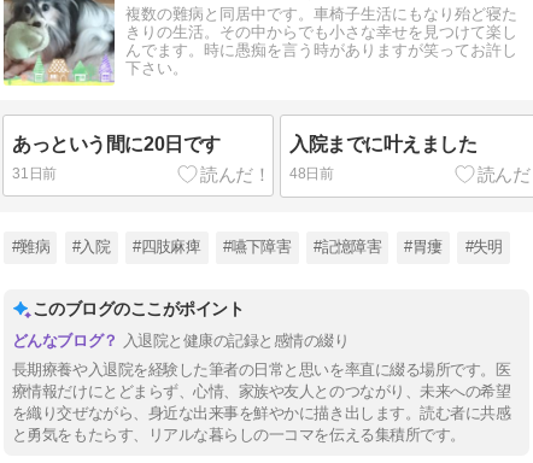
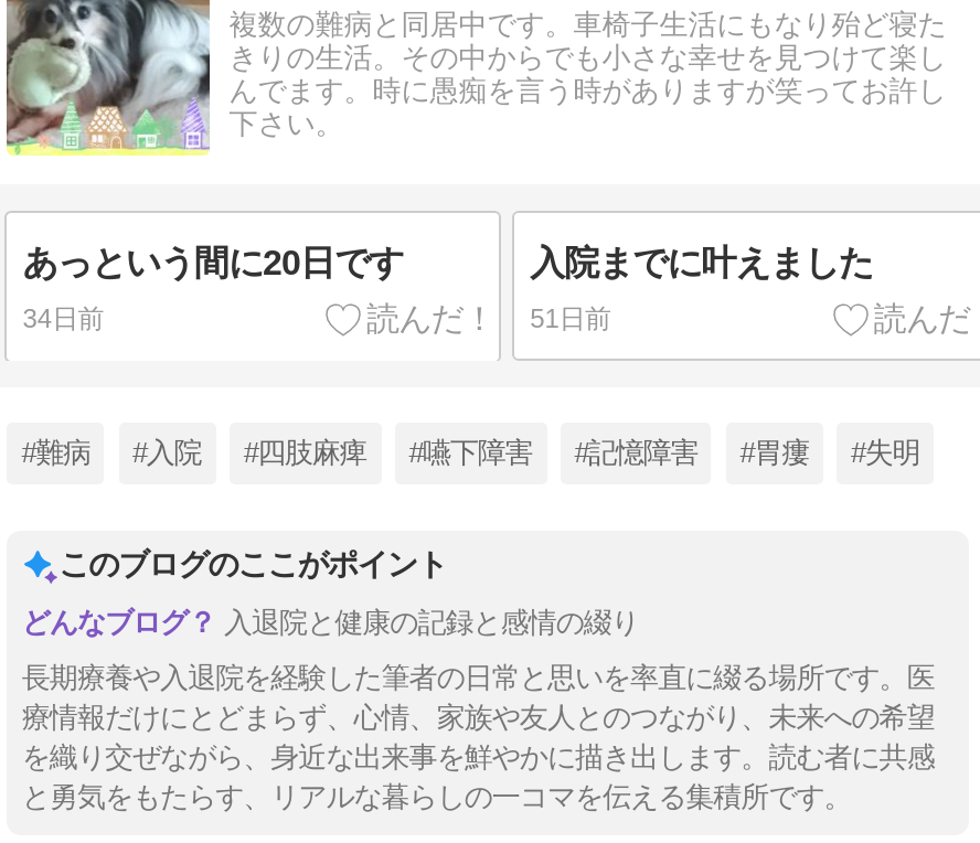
[12,165,57,182] 31日前 -> [23,302,104,333] 34日前
[290,165,334,182] 48日前 -> [530,302,611,333] 51日前

